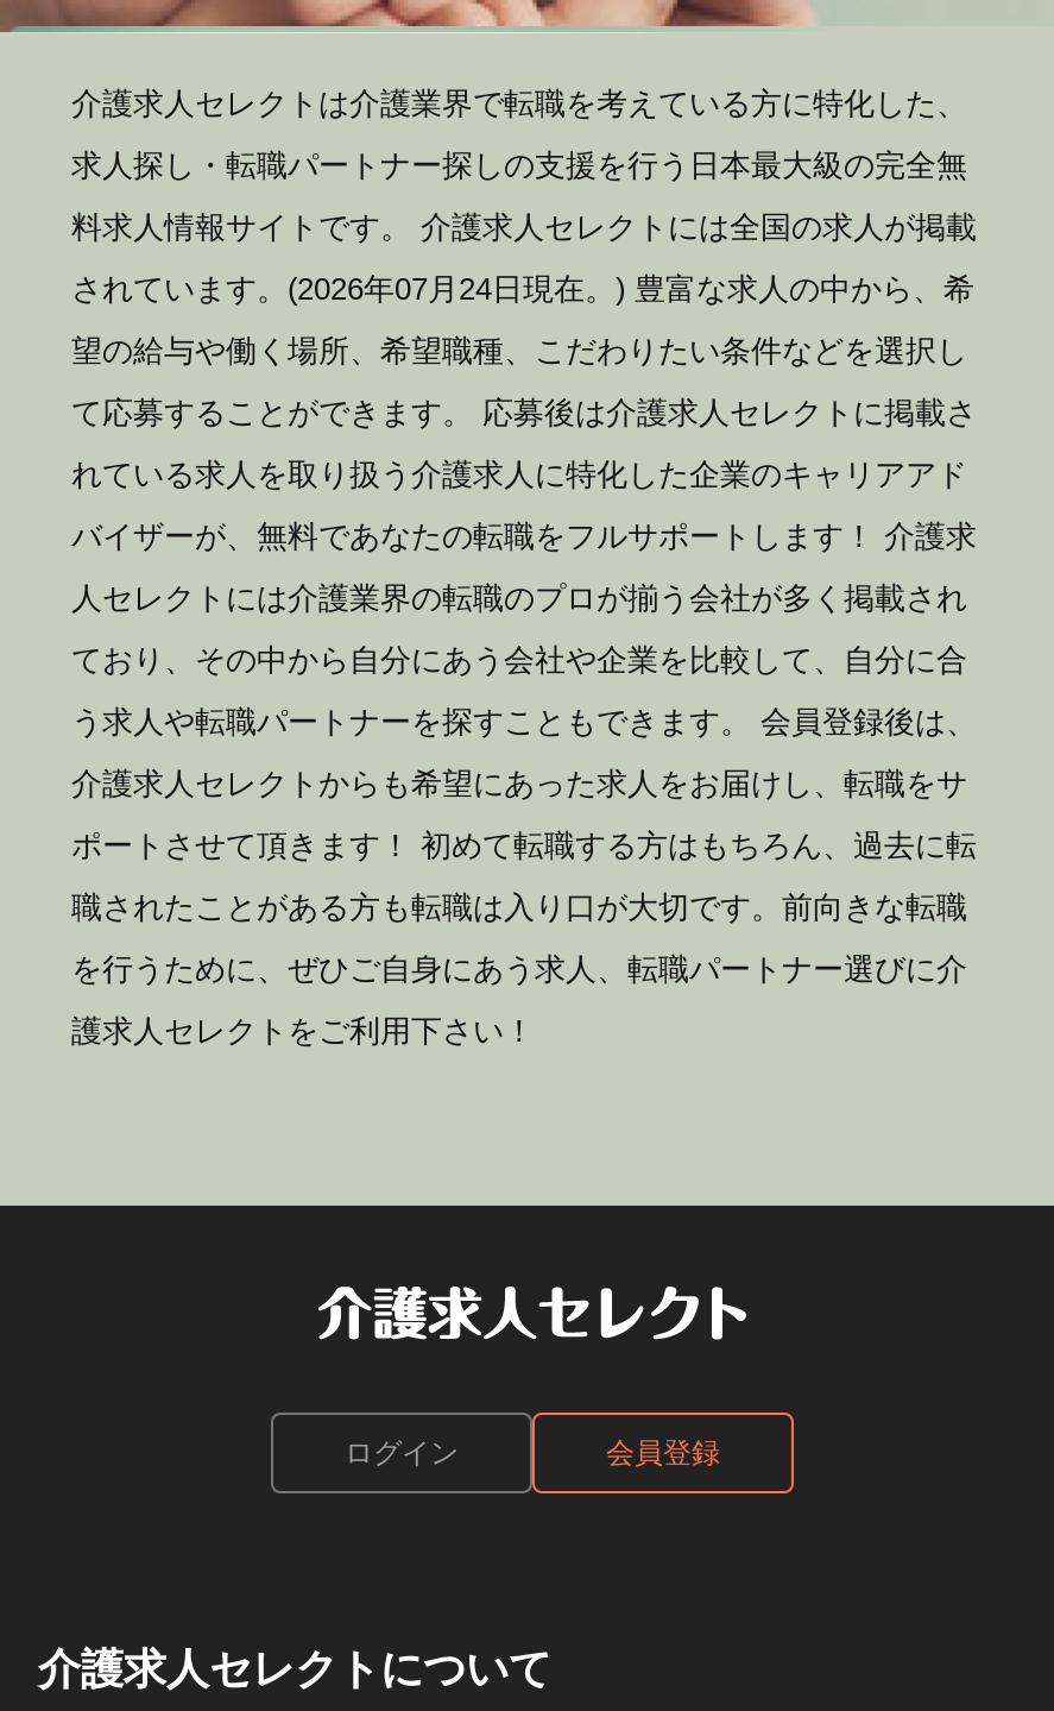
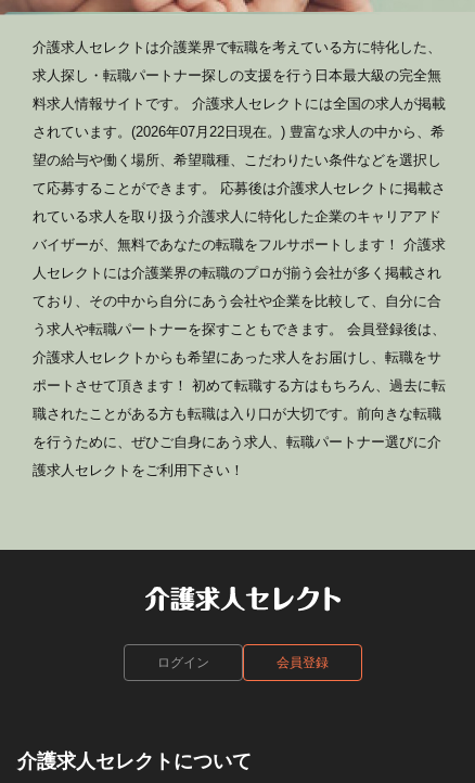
[71,270,974,306] されています。(2026年07月24日現在。) 豊富な求人の中から、希 -> [33,123,445,139] されています。(2026年07月22日現在。) 豊富な求人の中から、希

